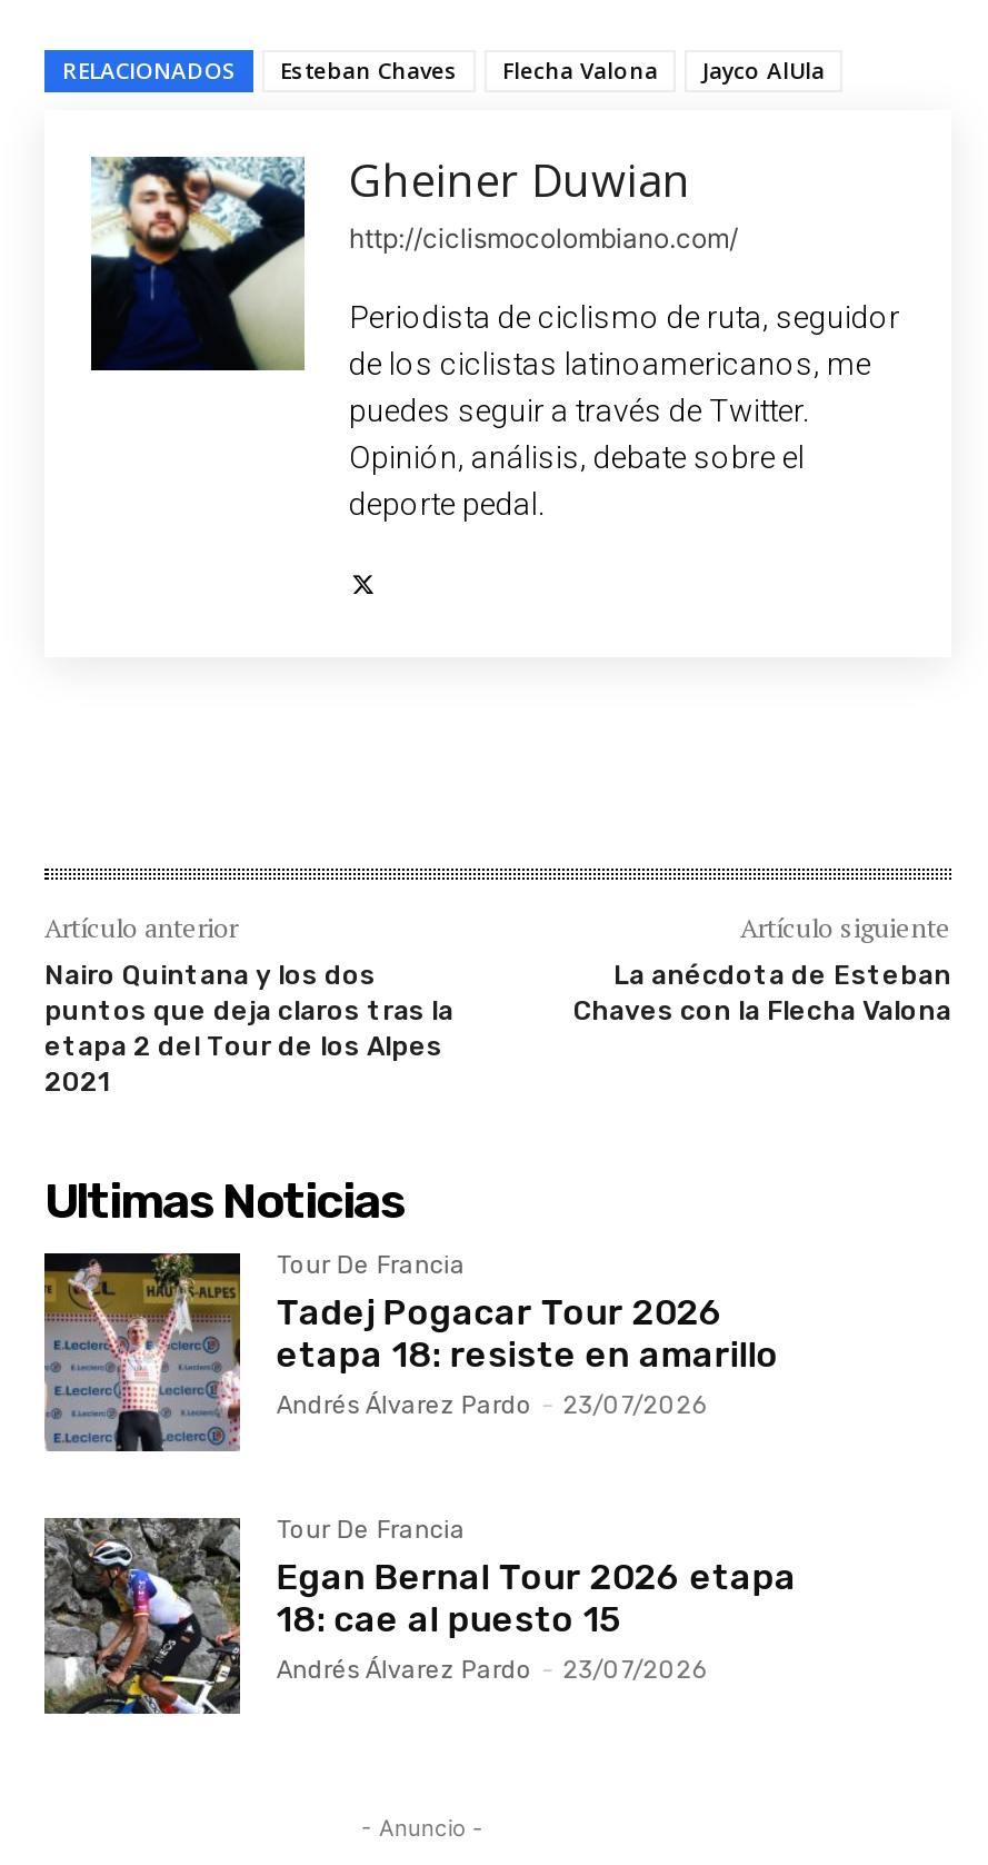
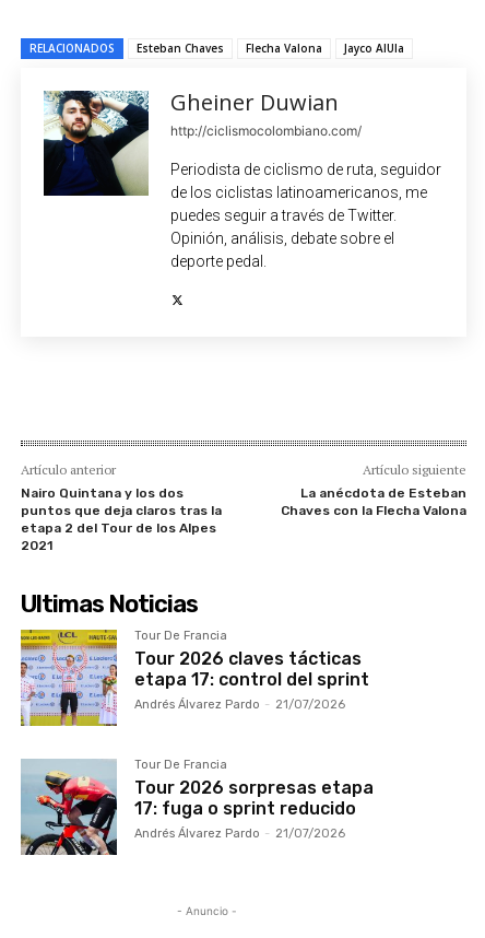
[42,1252,779,1452] [image] | Tadej Pogacar Tour 2026 | etapa 18: resiste en amarillo | Andrés Álvarez Pardo - 23/07/2026 -> [20,629,370,727] [image] | Tour 2026 claves tácticas | etapa 17: control del sprint | Andrés Álvarez Pardo - 21/07/2026
[42,1517,797,1717] [image] | Egan Bernal Tour 2026 etapa | 18: cae al puesto 15 | Andrés Álvarez Pardo - 23/07/2026 -> [21,760,374,856] [image] | Tour 2026 sorpresas etapa | 17: fuga o sprint reducido | Andrés Álvarez Pardo - 21/07/2026

